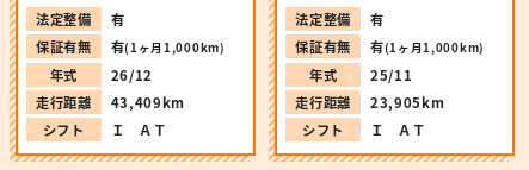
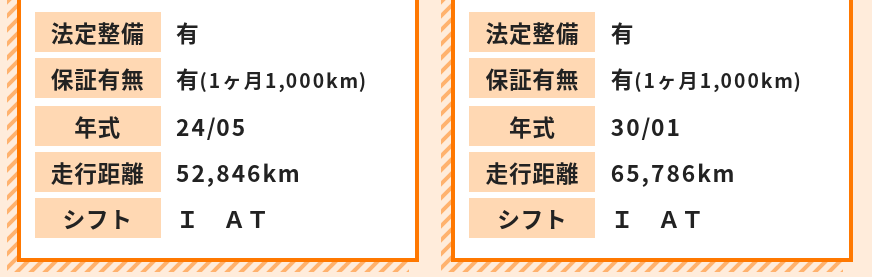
[50,65,153,84] 年式 26/12 -> [74,109,247,141] 年式 24/05
[309,65,412,84] 年式 25/11 -> [509,109,682,141] 年式 30/01
[36,92,185,111] 走行距離 43,409km -> [51,155,301,187] 走行距離 52,846km
[295,92,445,111] 走行距離 23,905km -> [485,155,736,187] 走行距離 65,786km

